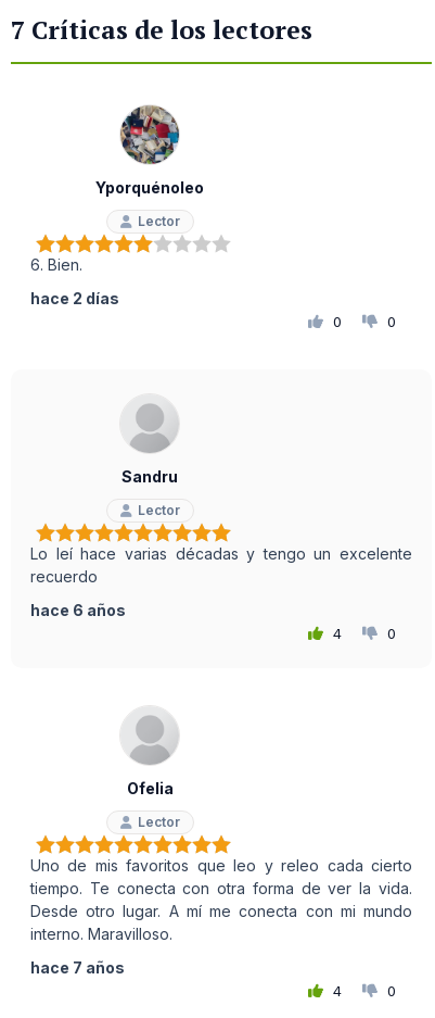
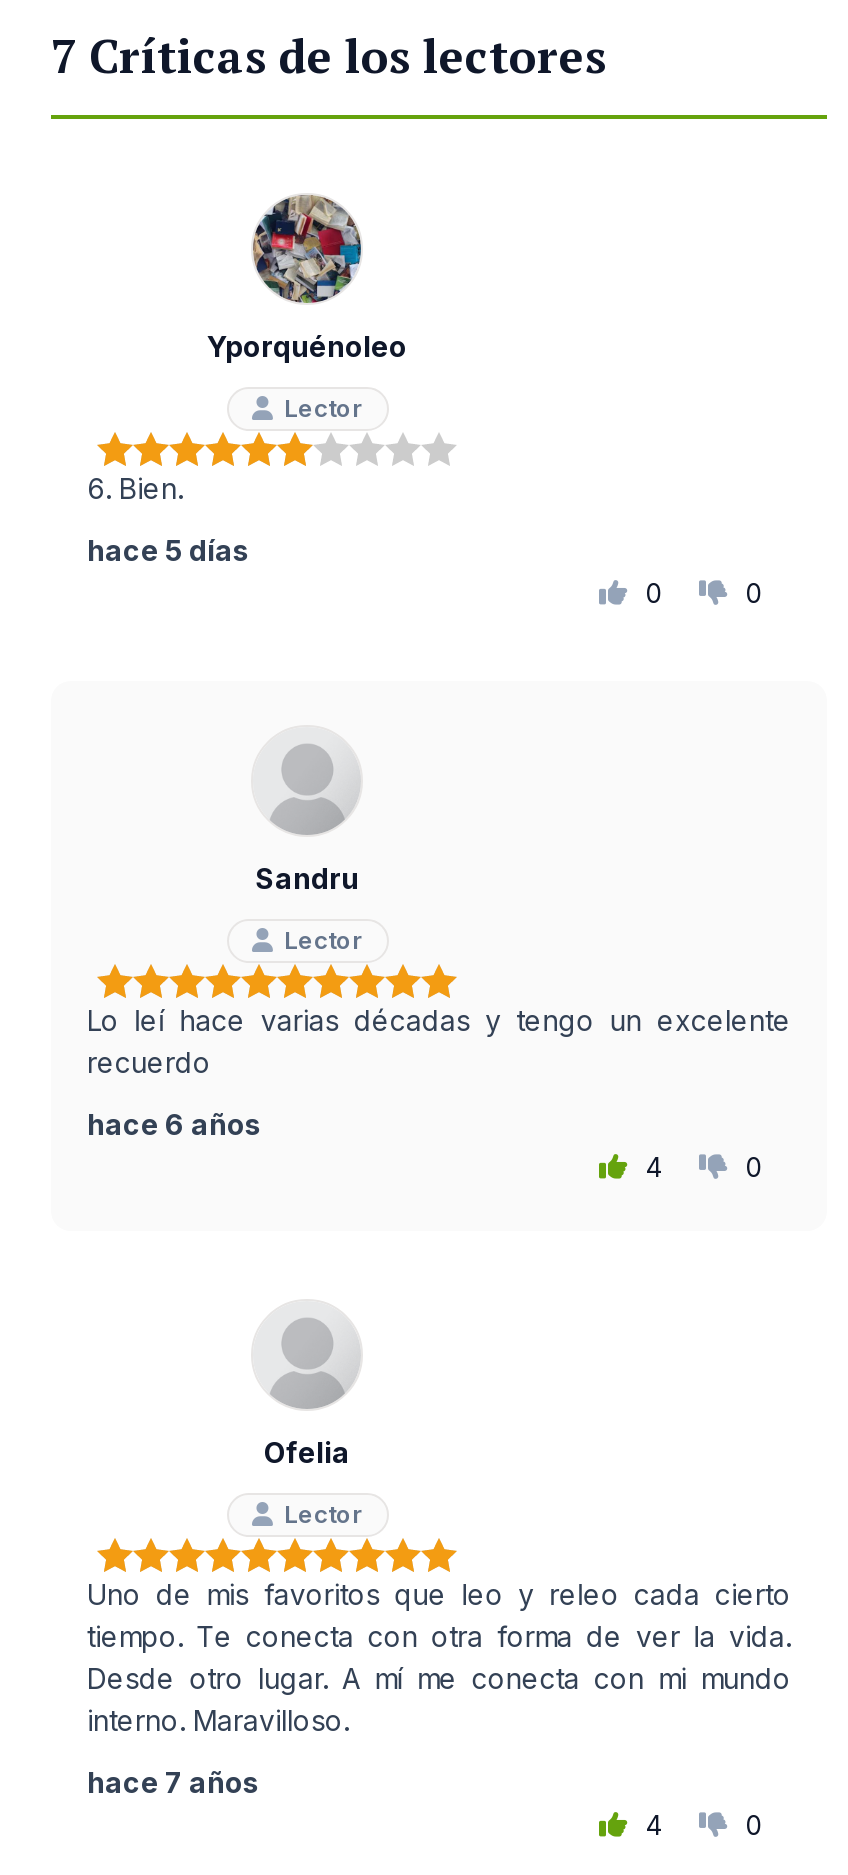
[30,289,119,308] hace 2 días -> [87,533,251,567] hace 5 días

